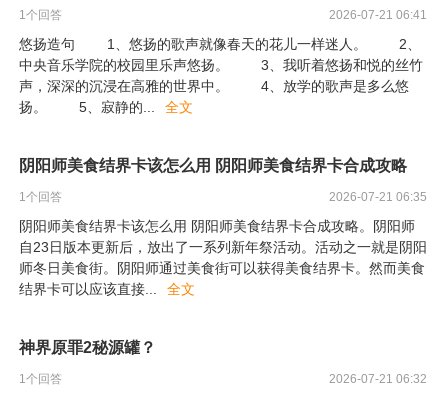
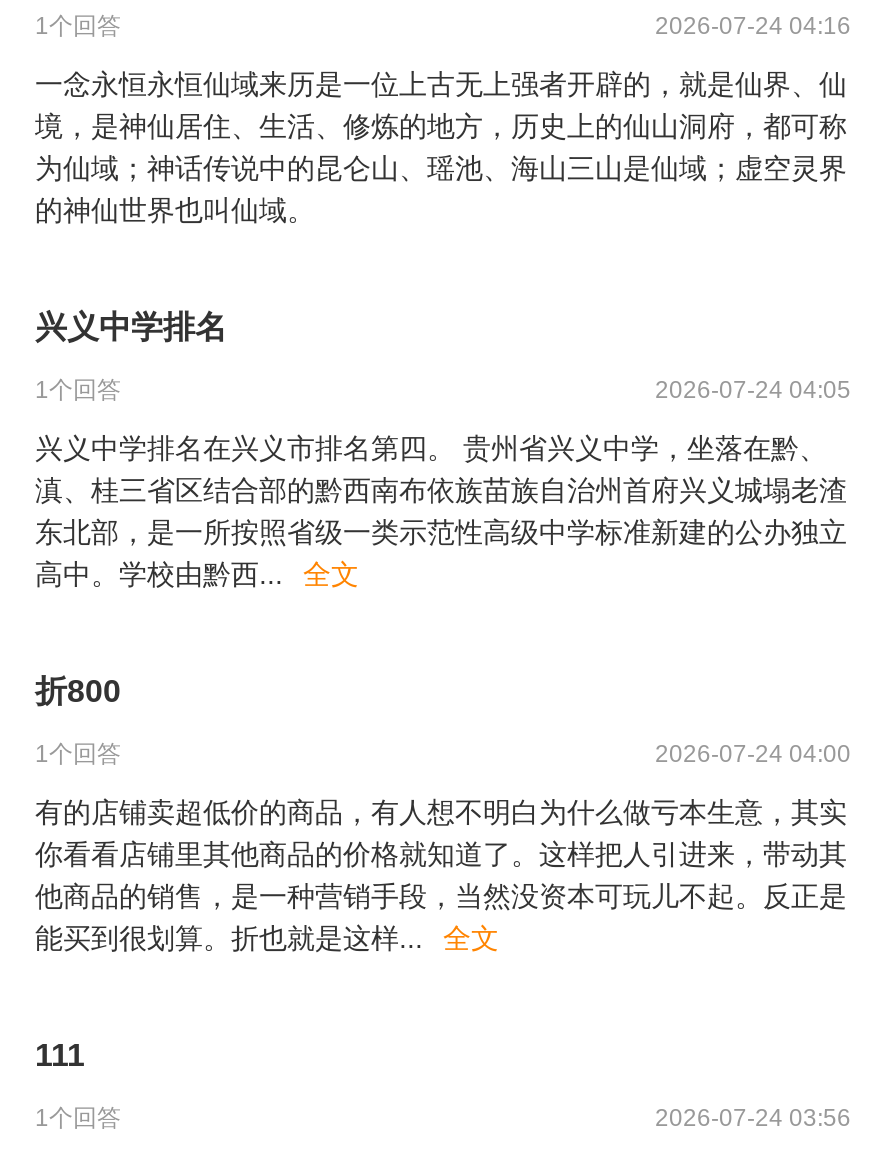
[19,8,427,115] 2026-07-21 06:41 | 悠扬造句 1、悠扬的歌声就像春天的花儿一样迷人。 2、 | 中央音乐学院的校园里乐声悠扬。 3、我听着悠扬和悦的丝竹 | 声，深深的沉浸在高雅的世界中。 4、放学的歌声是多么悠 | 扬。 5、寂静的... -> [35,12,851,590] 2026-07-24 04:16 | 一念永恒永恒仙域来历是一位上古无上强者开辟的，就是仙界、仙 | 境，是神仙居住、生活、修炼的地方，历史上的仙山洞府，都可称 | 为仙域；神话传说中的昆仑山、瑶池、海山三山是仙域；虚空灵界 | 的神仙世界也叫仙域。 | 兴义中学排名 | 1个回答 | 2026-07-24 04:05 | 兴义中学排名在兴义市排名第四。 贵州省兴义中学，坐落在黔、 | 滇、桂三省区结合部的黔西南布依族苗族自治州首府兴义城塌老渣 | 东北部，是一所按照省级一类示范性高级中学标准新建的公办独立 | 高中。学校由黔西...
[19,157,407,174] 阴阳师美食结界卡该怎么用 阴阳师美食结界卡合成攻略 -> [35,674,121,708] 折800
[329,190,427,204] 2026-07-21 06:35 -> [655,740,851,768] 2026-07-24 04:00
[19,218,427,297] 阴阳师美食结界卡该怎么用 阴阳师美食结界卡合成攻略。阴阳师 | 自23日版本更新后，放出了一系列新年祭活动。活动之一就是阴阳 | 师冬日美食街。阴阳师通过美食街可以获得美食结界卡。然而美食 | 结界卡可以应该直接... -> [35,796,847,954] 有的店铺卖超低价的商品，有人想不明白为什么做亏本生意，其实 | 你看看店铺里其他商品的价格就知道了。这样把人引进来，带动其 | 他商品的销售，是一种营销手段，当然没资本可玩儿不起。反正是 | 能买到很划算。折也就是这样...
[19,339,156,356] 神界原罪2秘源罐？ -> [35,1038,85,1072] 111
[329,372,427,386] 2026-07-21 06:32 -> [655,1104,851,1132] 2026-07-24 03:56

